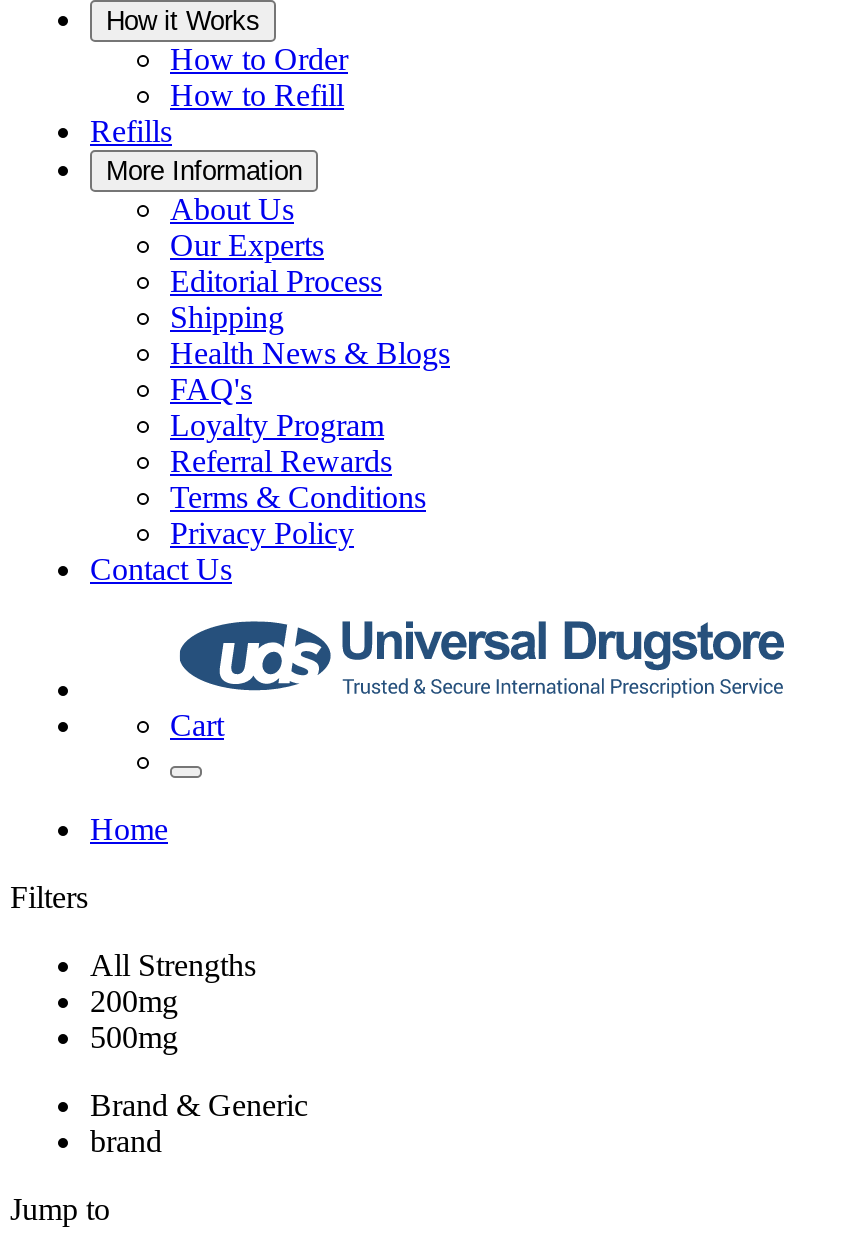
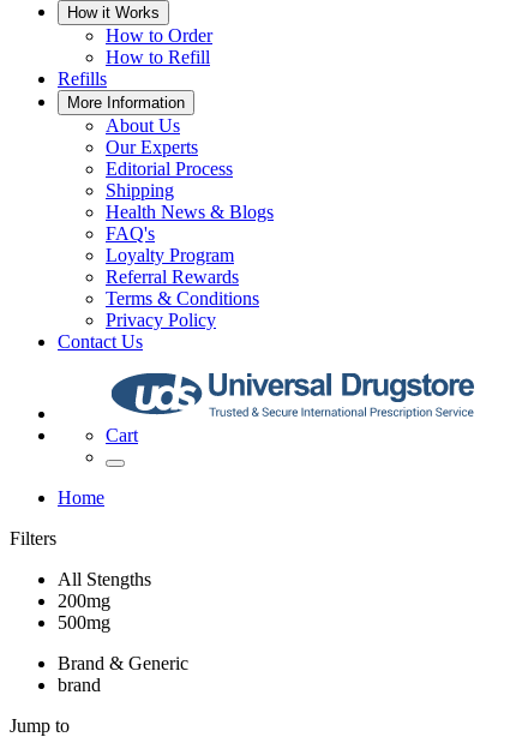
[90,948,256,982] All Strengths -> [58,569,151,589] All Stengths

